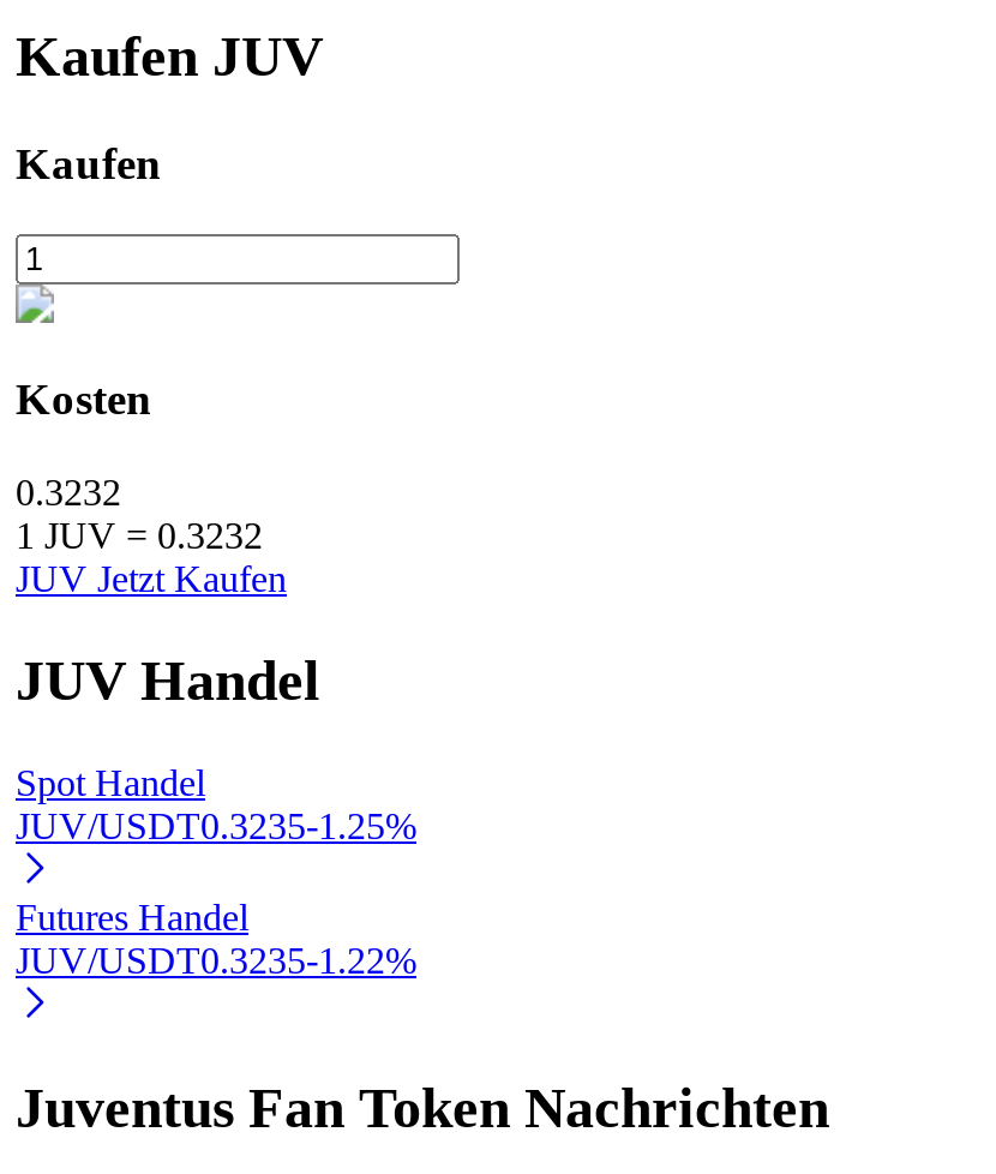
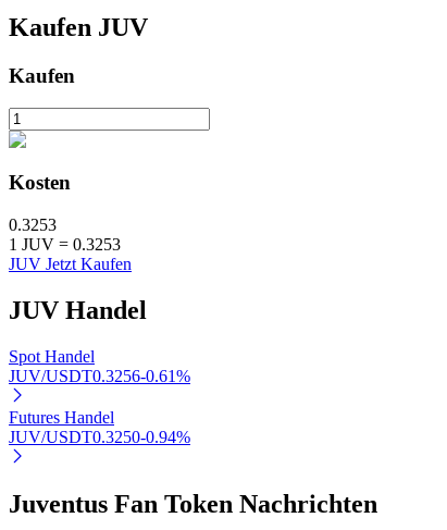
[16,471,121,512] 0.3232 -> [9,215,57,234] 0.3253
[16,514,263,555] 1 JUV = 0.3232 -> [9,235,121,253] 1 JUV = 0.3253
[16,804,416,845] JUV/USDT0.3235-1.25% -> [9,366,190,385] JUV/USDT0.3256-0.61%
[16,939,416,980] JUV/USDT0.3235-1.22% -> [9,427,190,446] JUV/USDT0.3250-0.94%

